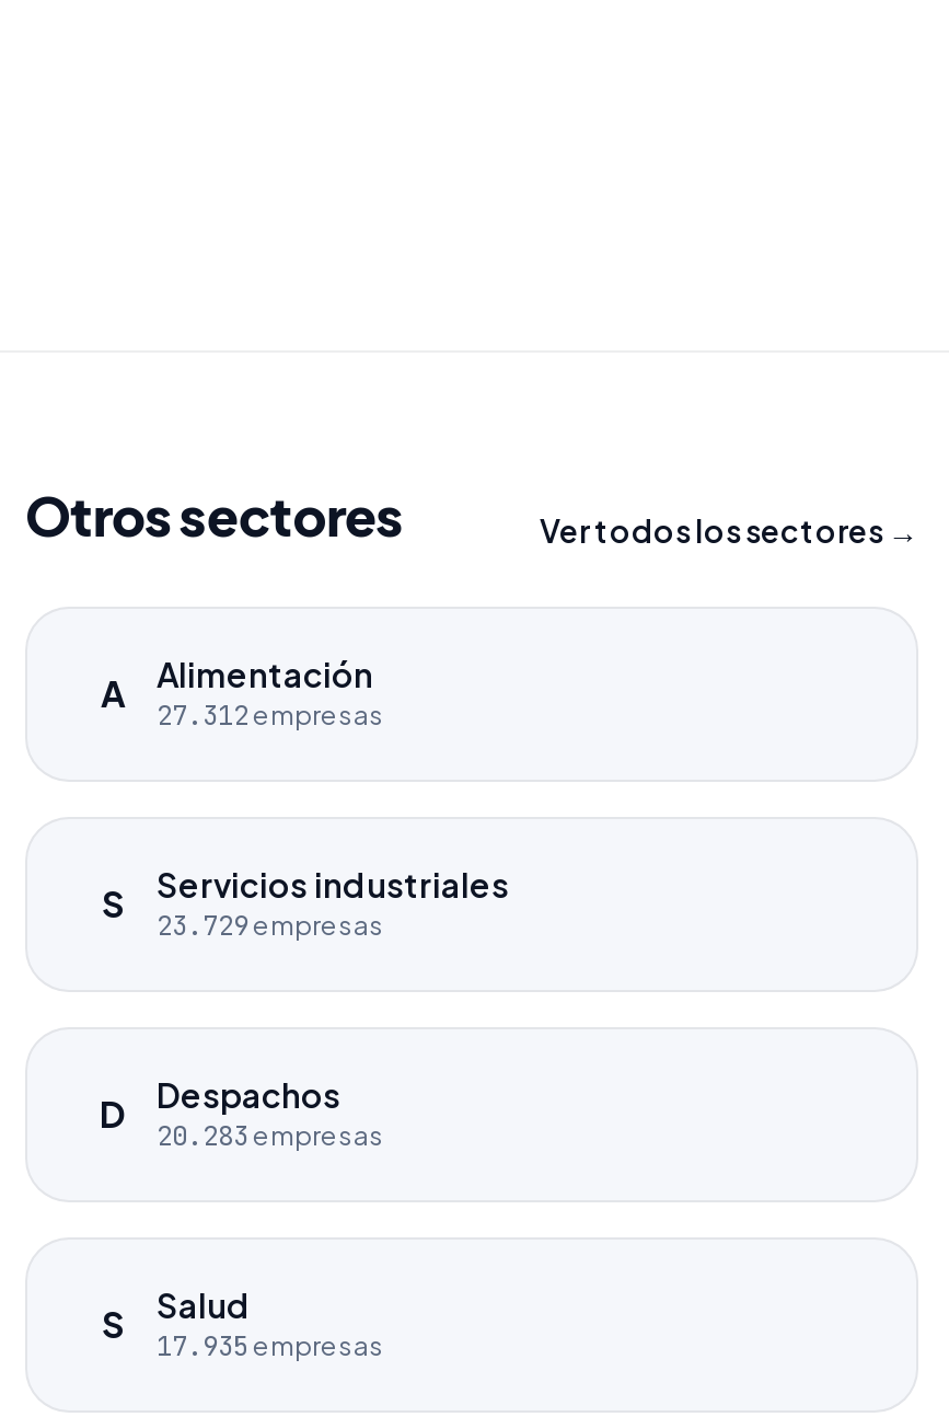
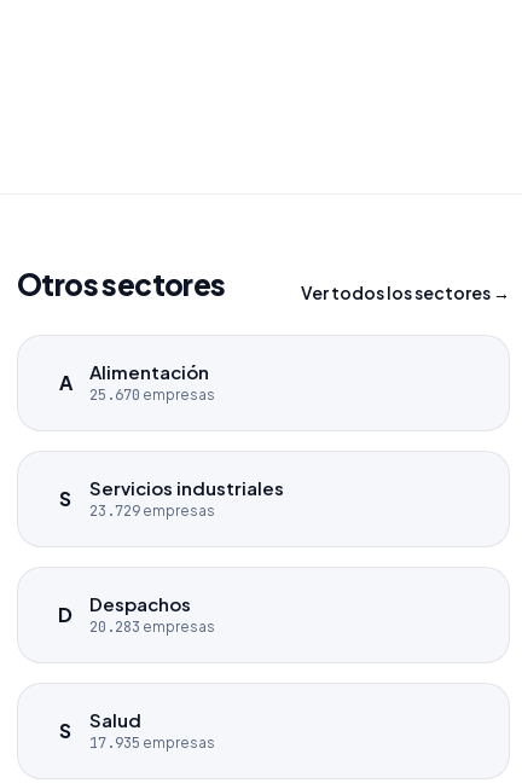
[101,653,384,734] A 27.312 empresas Alimentación -> [59,360,215,405] A 25.670 empresas Alimentación

